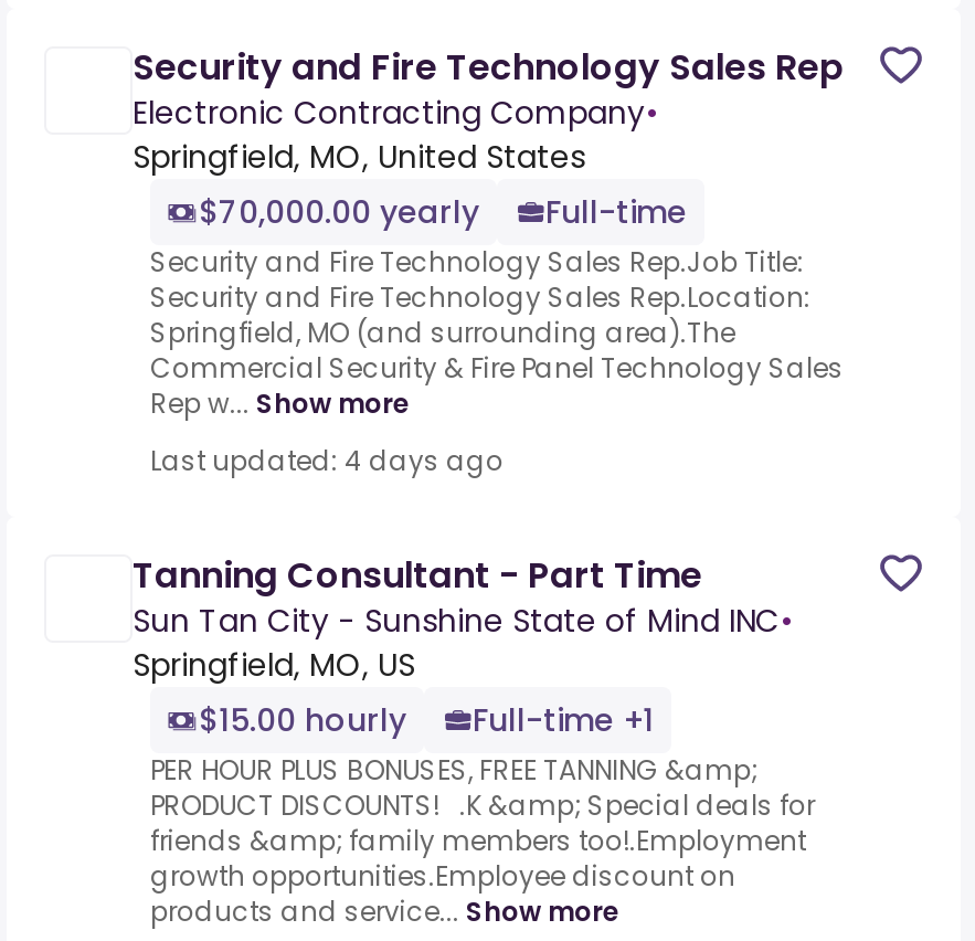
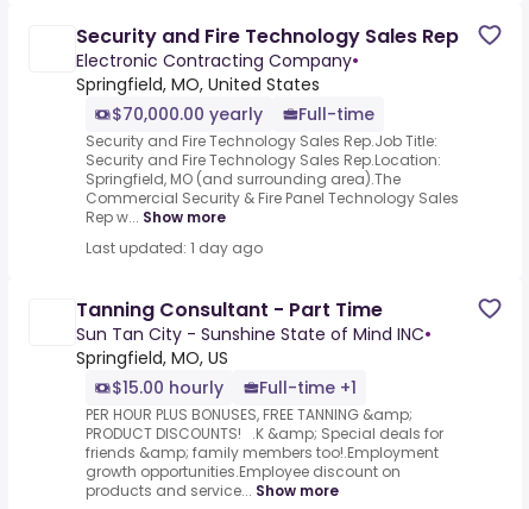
[150,442,504,480] Last updated: 4 days ago -> [86,238,263,258] Last updated: 1 day ago

